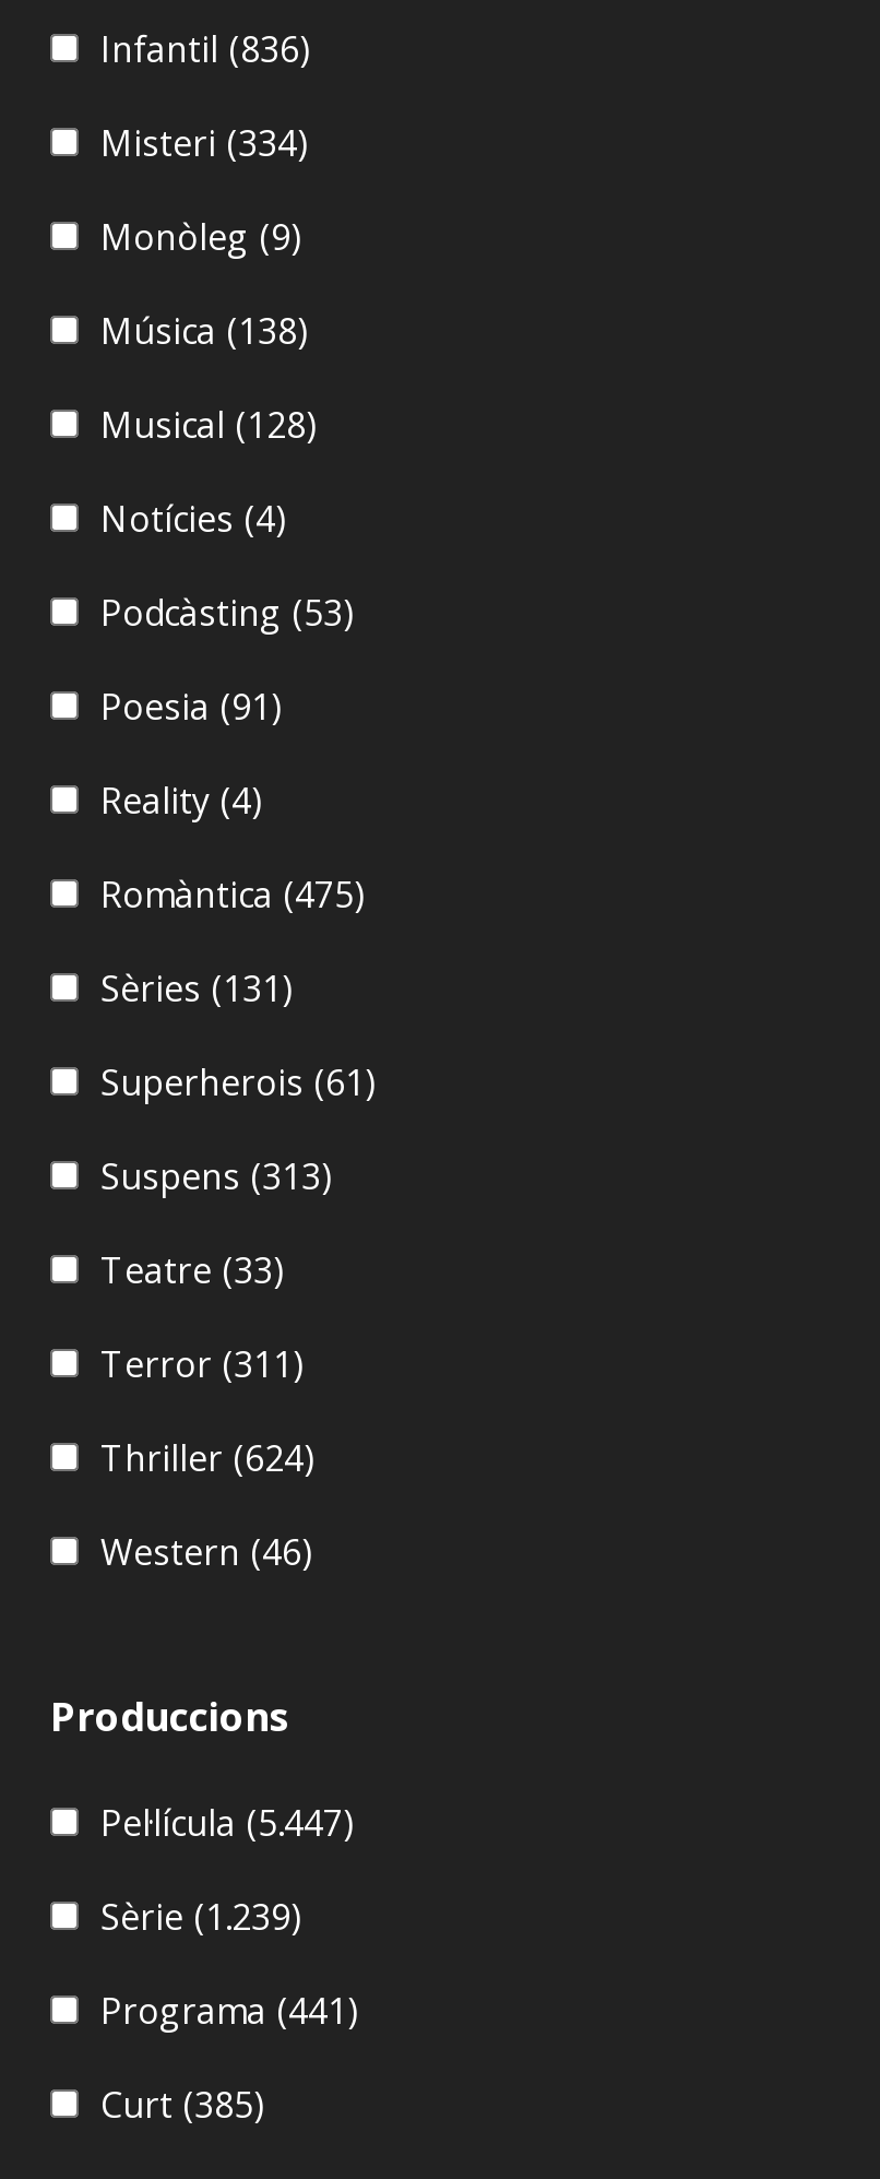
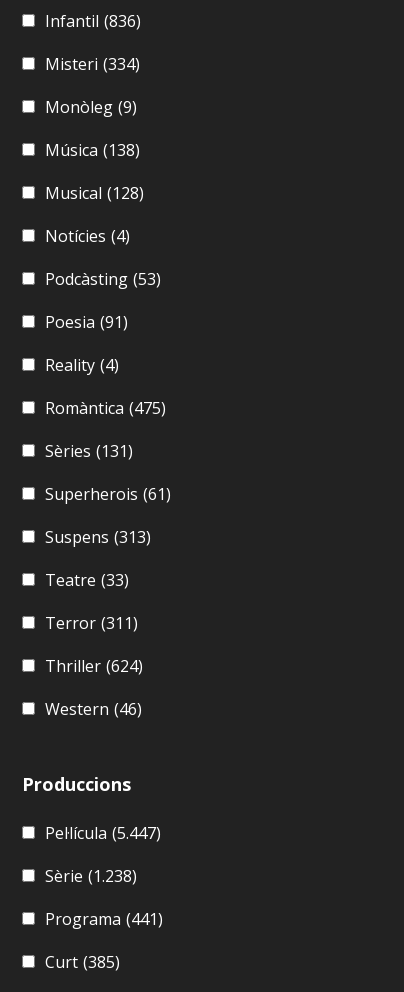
[100,1892,301,1940] Sèrie (1.239) -> [45,864,137,886] Sèrie (1.238)

